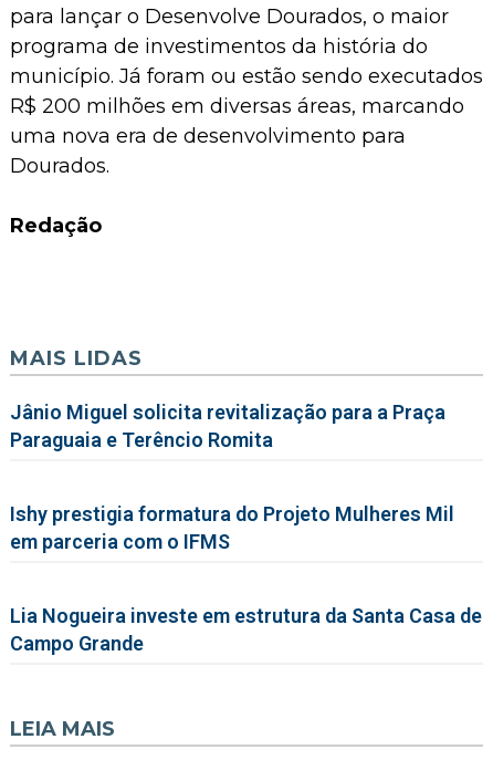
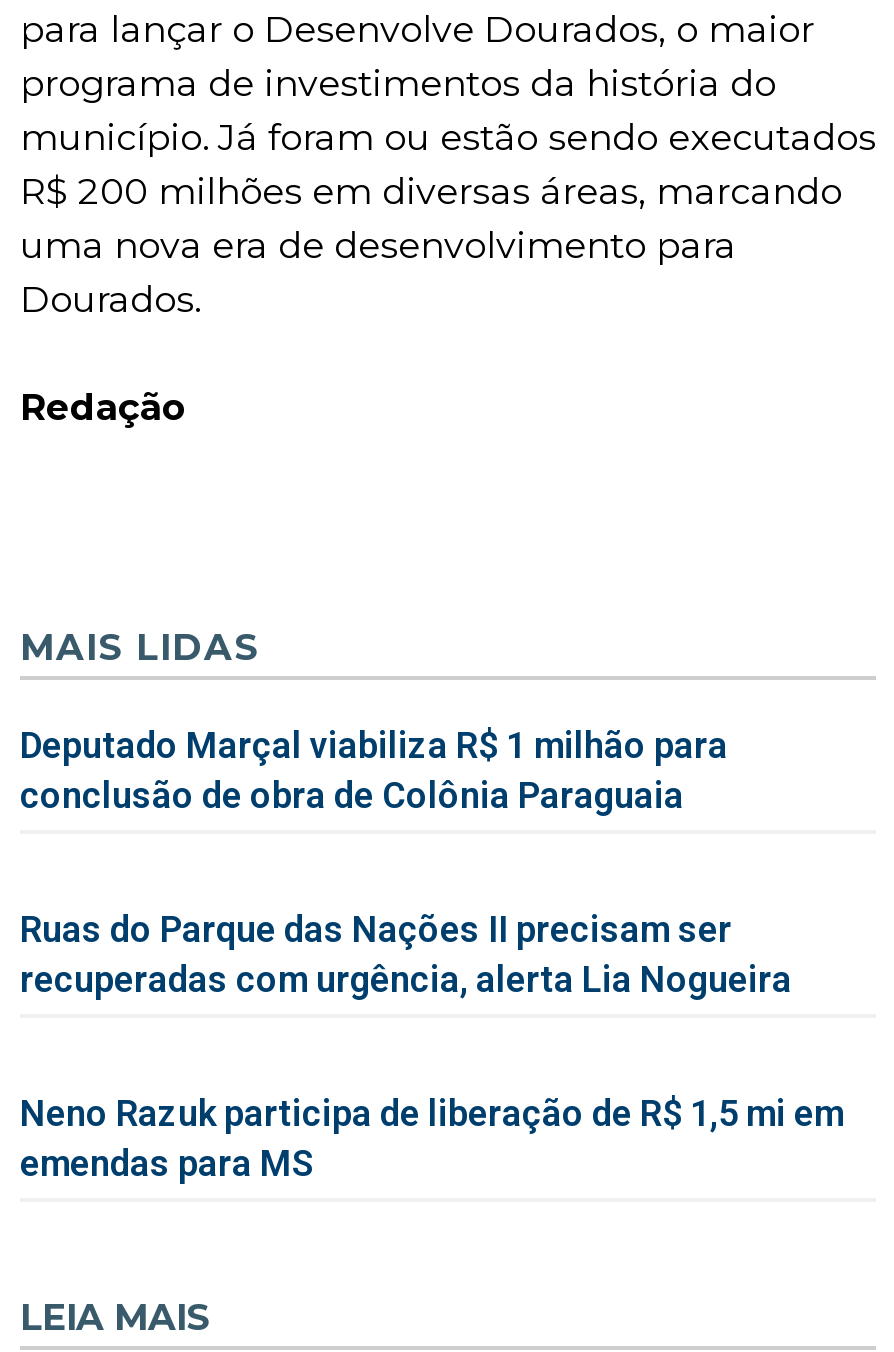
[10,400,445,451] Jânio Miguel solicita revitalização para a Praça | Paraguaia e Terêncio Romita -> [20,723,728,815] Deputado Marçal viabiliza R$ 1 milhão para | conclusão de obra de Colônia Paraguaia
[10,502,454,553] Ishy prestigia formatura do Projeto Mulheres Mil | em parceria com o IFMS -> [20,907,792,999] Ruas do Parque das Nações II precisam ser | recuperadas com urgência, alerta Lia Nogueira
[10,603,482,654] Lia Nogueira investe em estrutura da Santa Casa de | Campo Grande -> [20,1091,844,1183] Neno Razuk participa de liberação de R$ 1,5 mi em | emendas para MS

